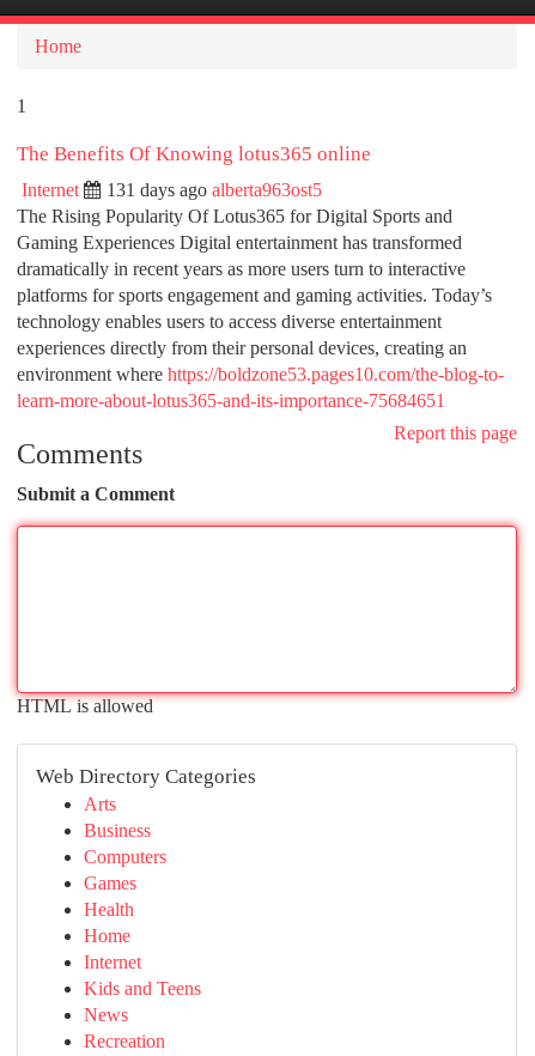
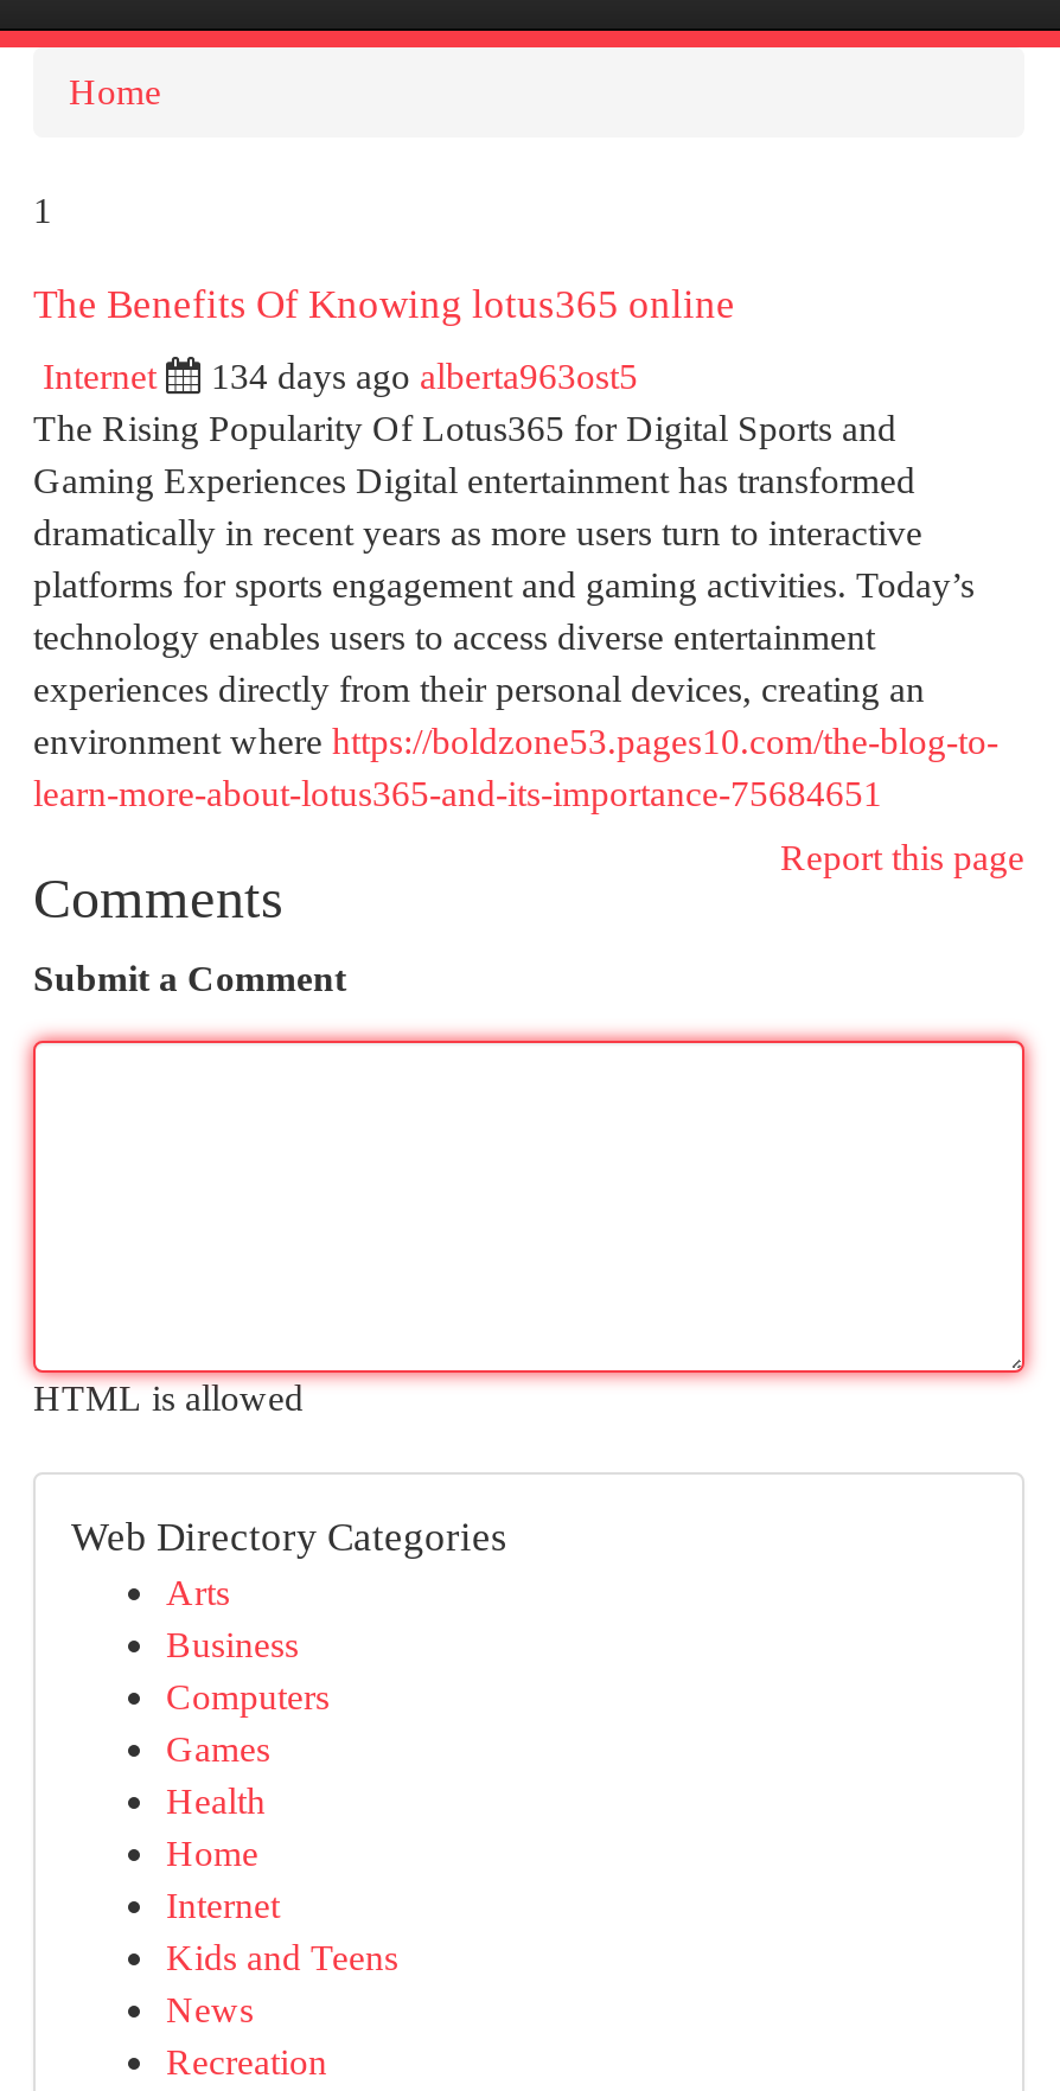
[107,180,322,200] 131 days ago alberta963ost5 -> [211,356,638,396] 134 days ago alberta963ost5

